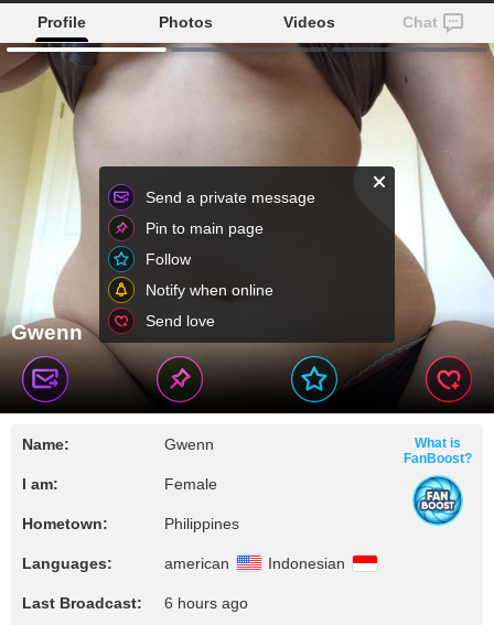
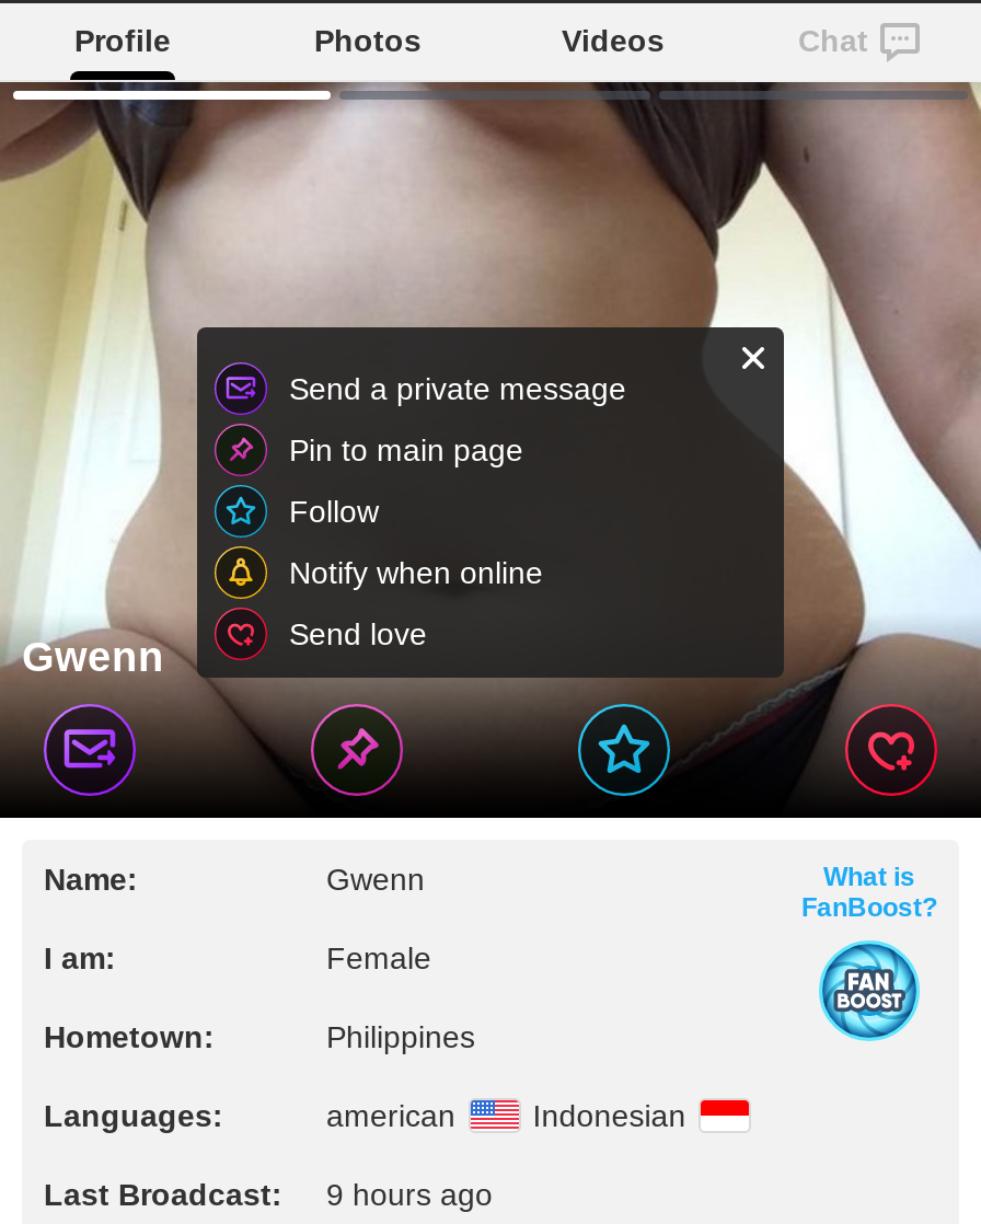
[22,594,248,612] Last Broadcast: 6 hours ago -> [44,1177,493,1212] Last Broadcast: 9 hours ago

